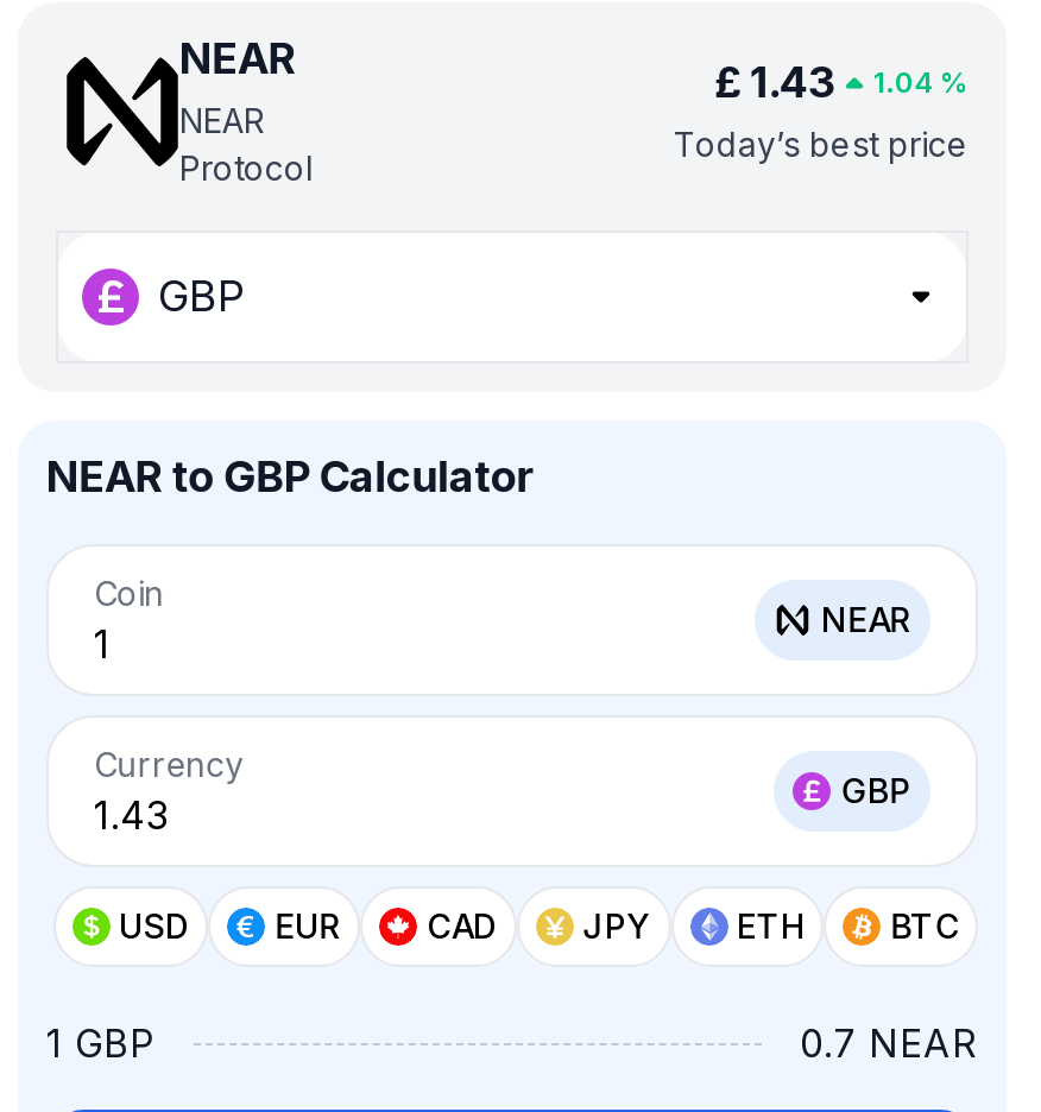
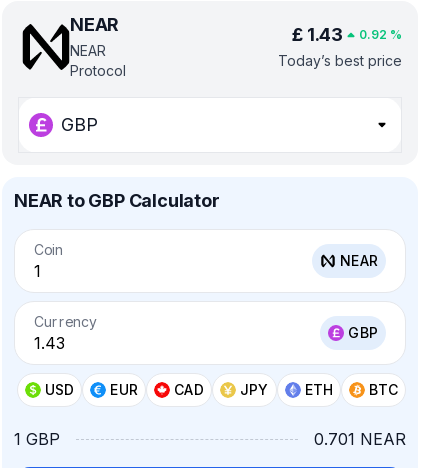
[715,57,969,107] £ 1.43 1.04% -> [292,24,402,45] £ 1.43 0.92%
[800,1019,978,1067] 0.7 NEAR -> [314,429,406,449] 0.701 NEAR

